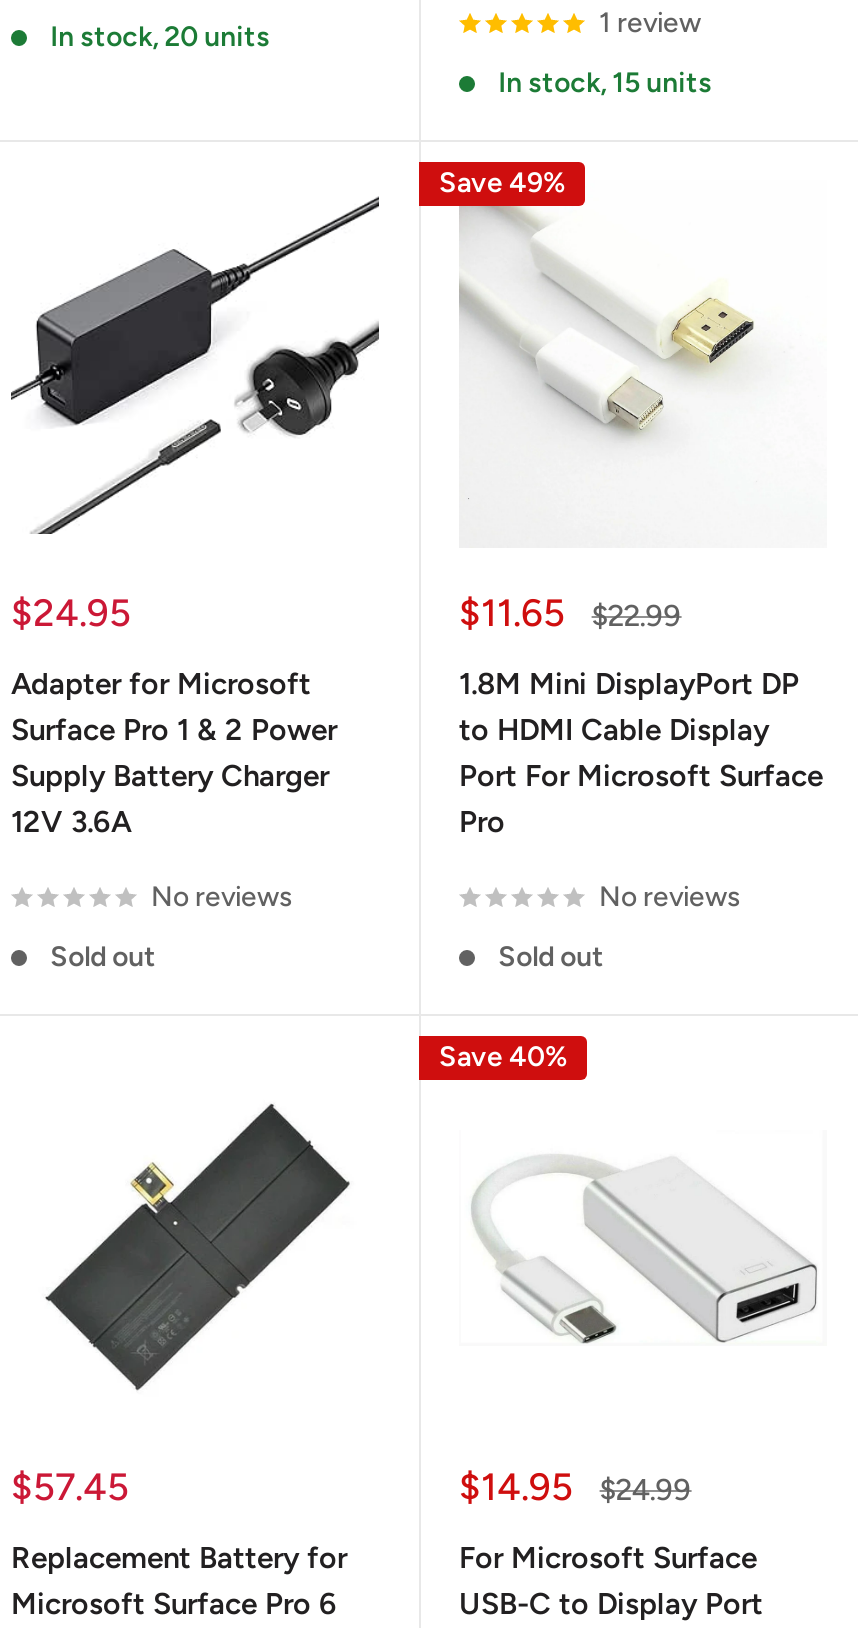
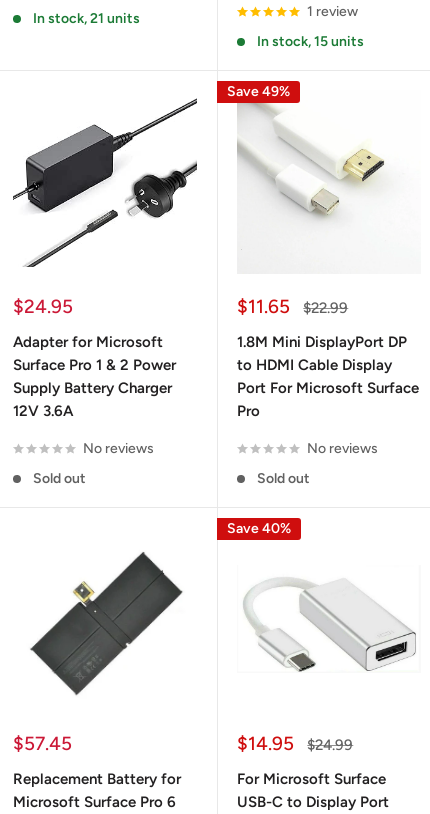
[50,20,270,54] In stock, 20 units -> [33,10,140,27] In stock, 21 units

